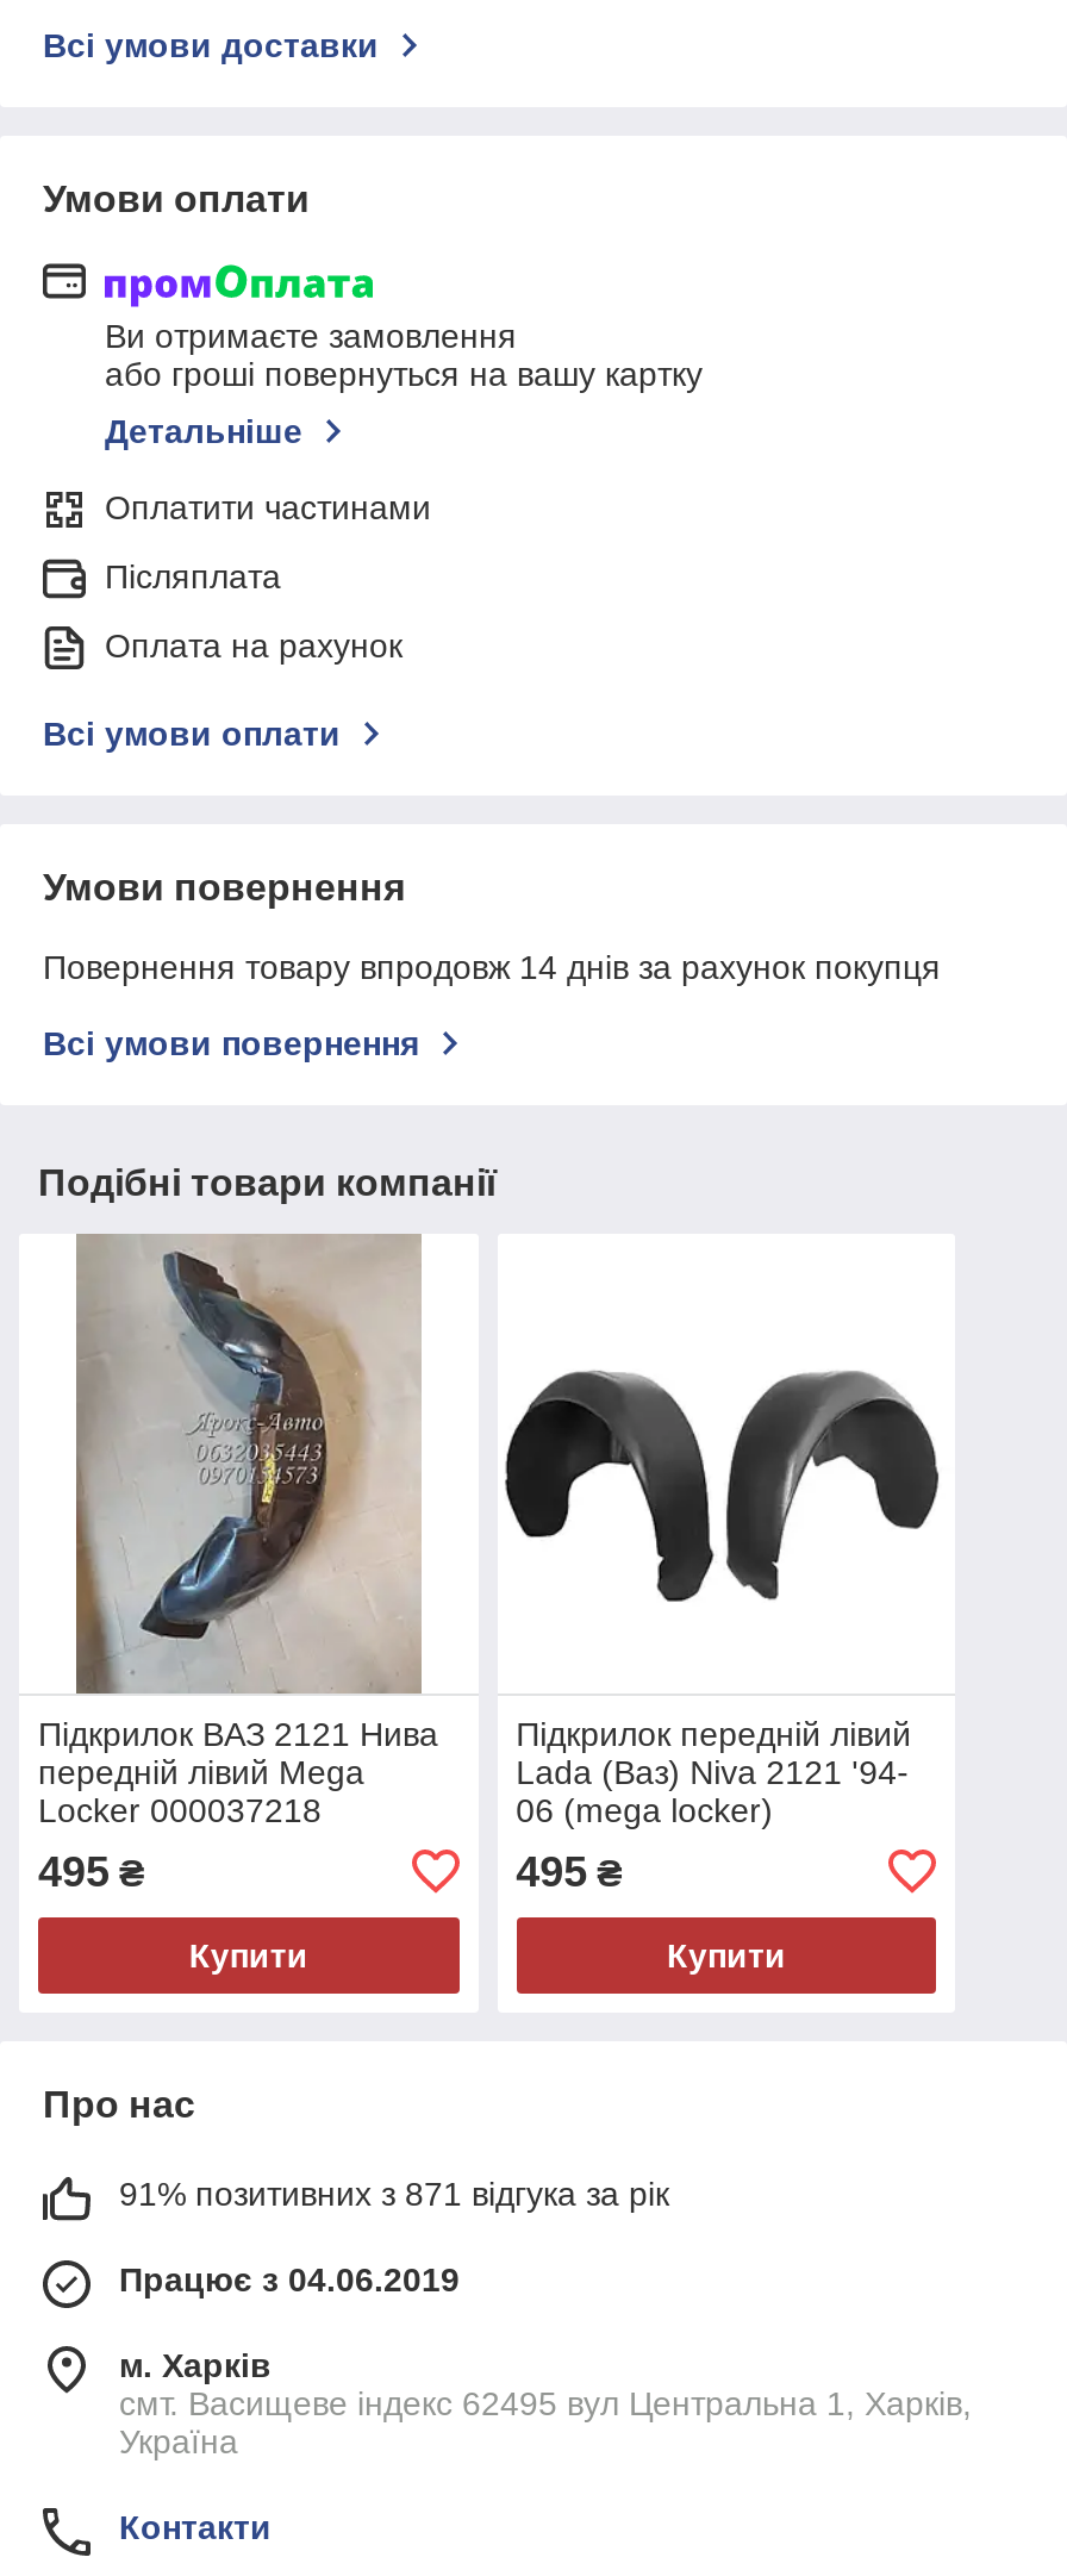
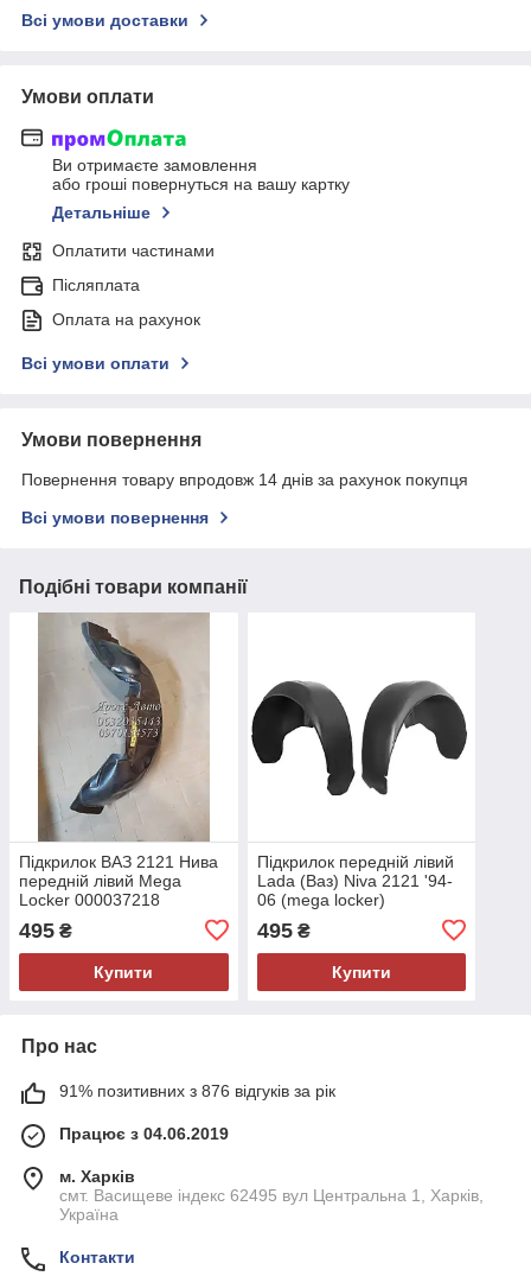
[119,2174,669,2212] 91% позитивних з 871 відгука за рік -> [59,1081,335,1100] 91% позитивних з 876 відгуків за рік

